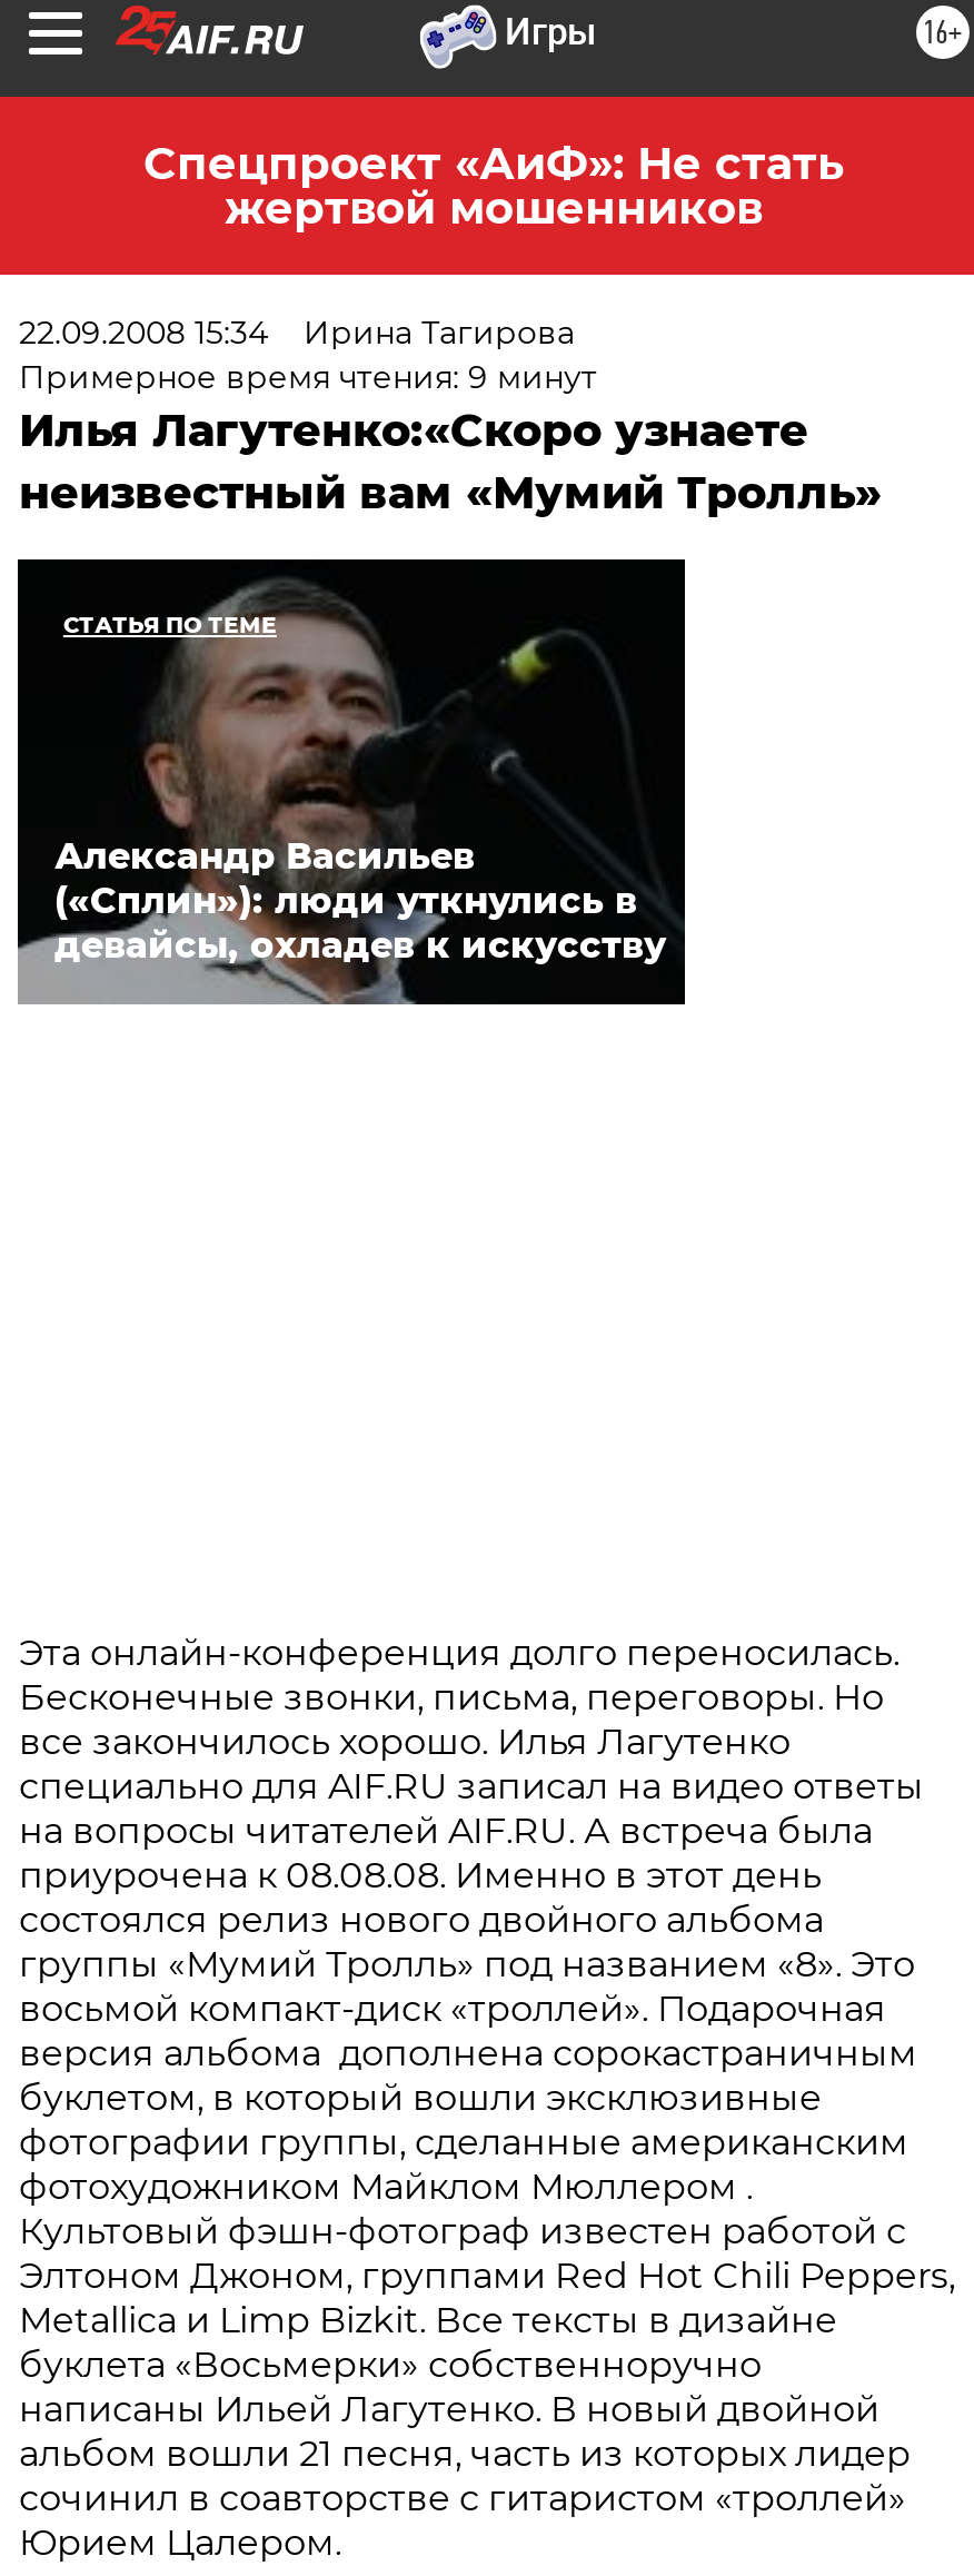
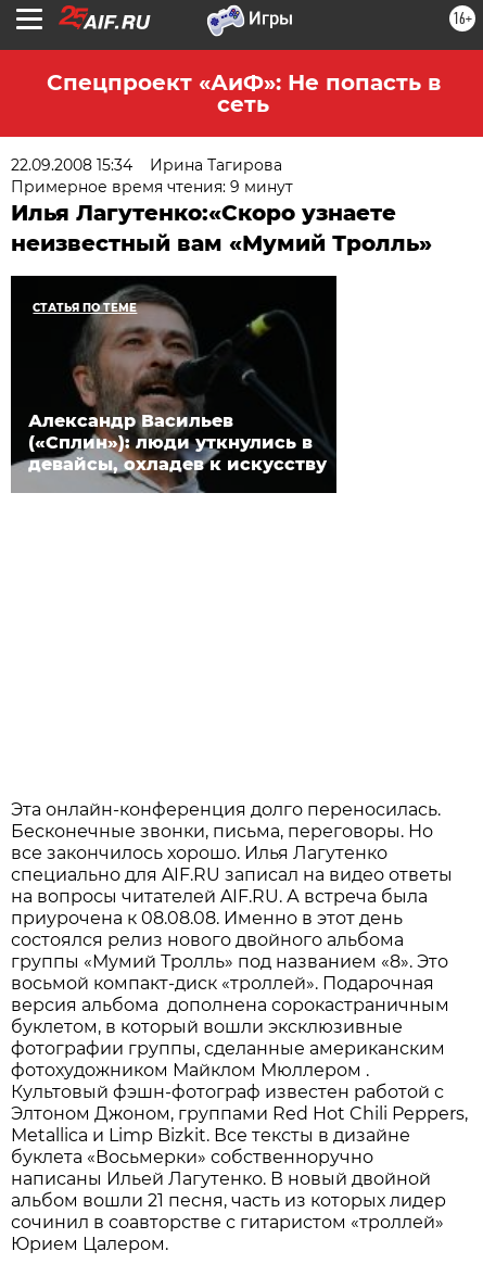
[143,137,844,235] Спецпроект «АиФ»: Не стать | жертвой мошенников -> [46,69,440,117] Спецпроект «АиФ»: Не попасть в | сеть

